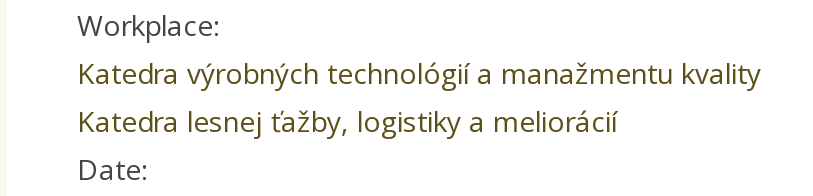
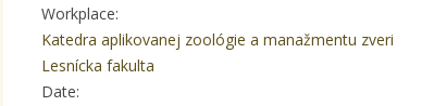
[77,55,761,141] Katedra výrobných technológií a manažmentu kvality | Katedra lesnej ťažby, logistiky a meliorácií -> [41,30,394,76] Katedra aplikovanej zoológie a manažmentu zveri | Lesnícka fakulta

